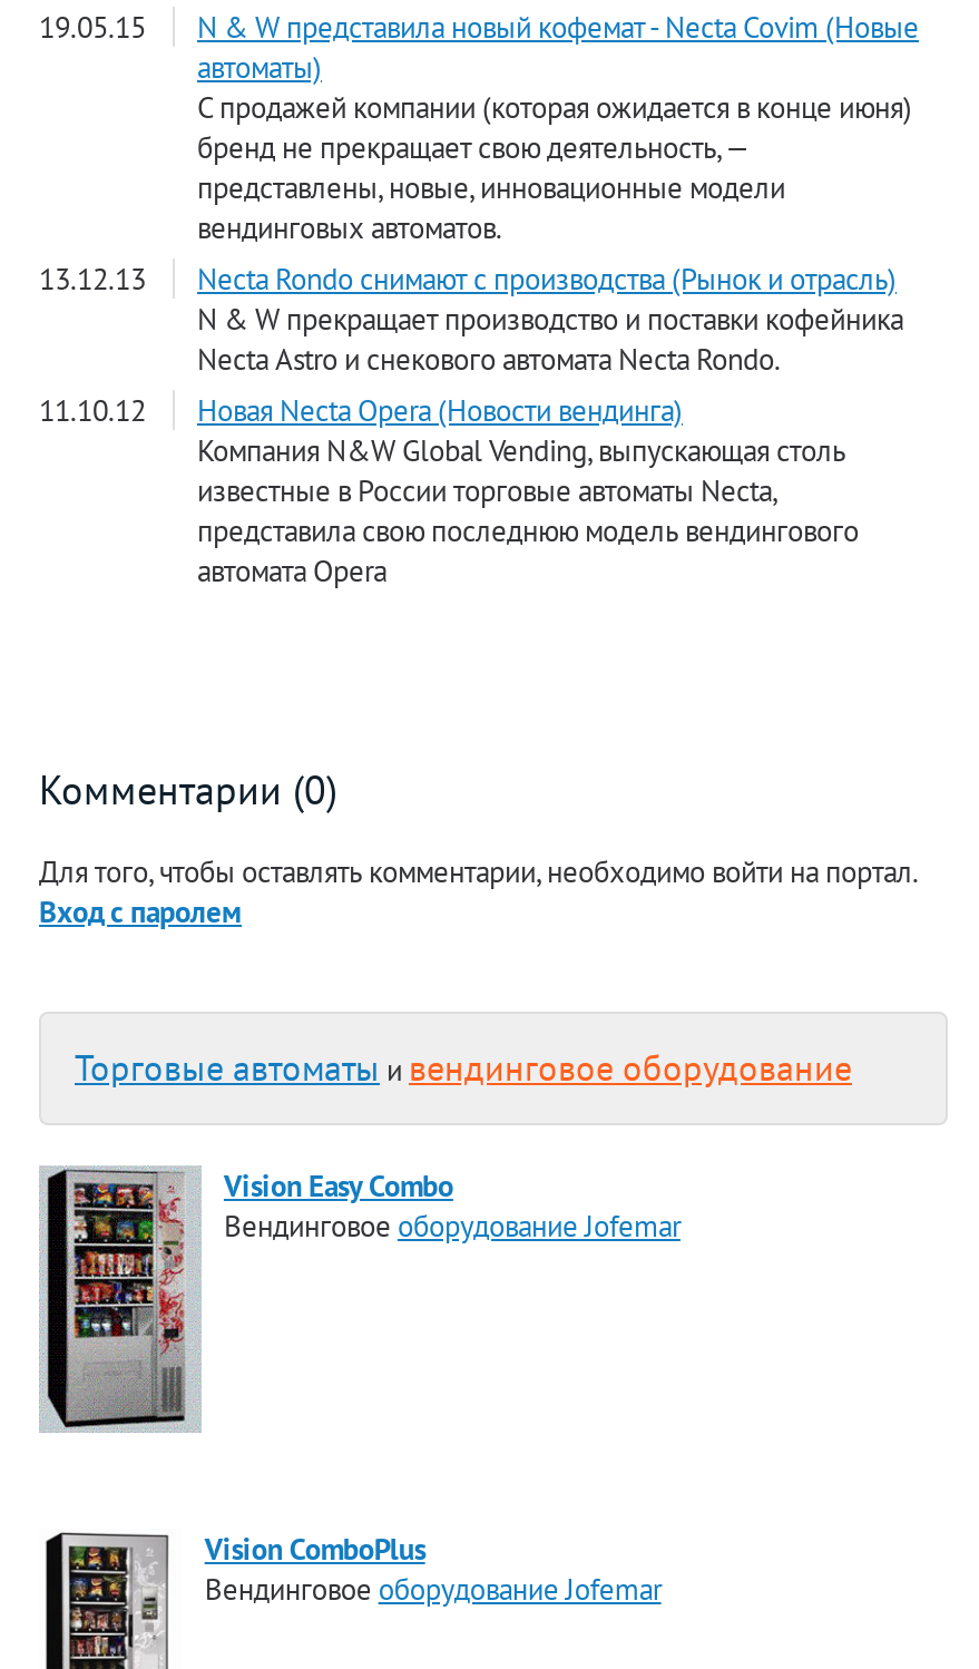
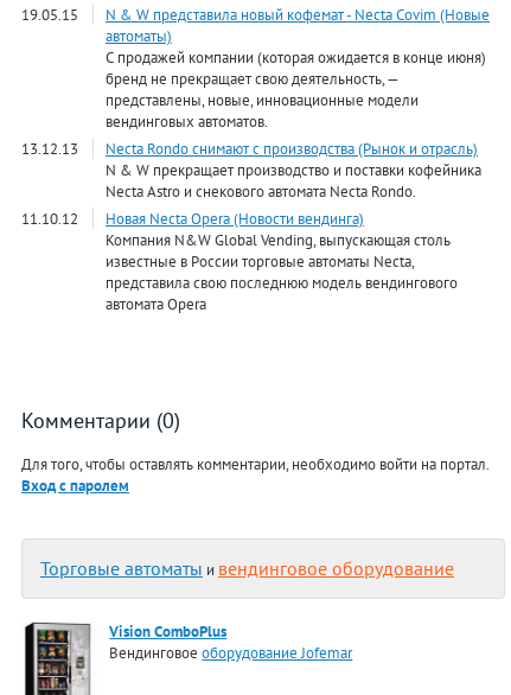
[39,1165,681,1433] [image] | Vision Easy Combo | Вендинговое оборудование Jofemar -> none

